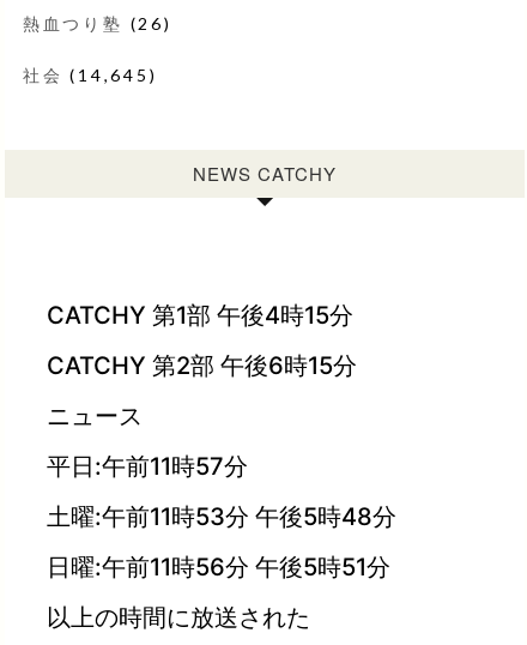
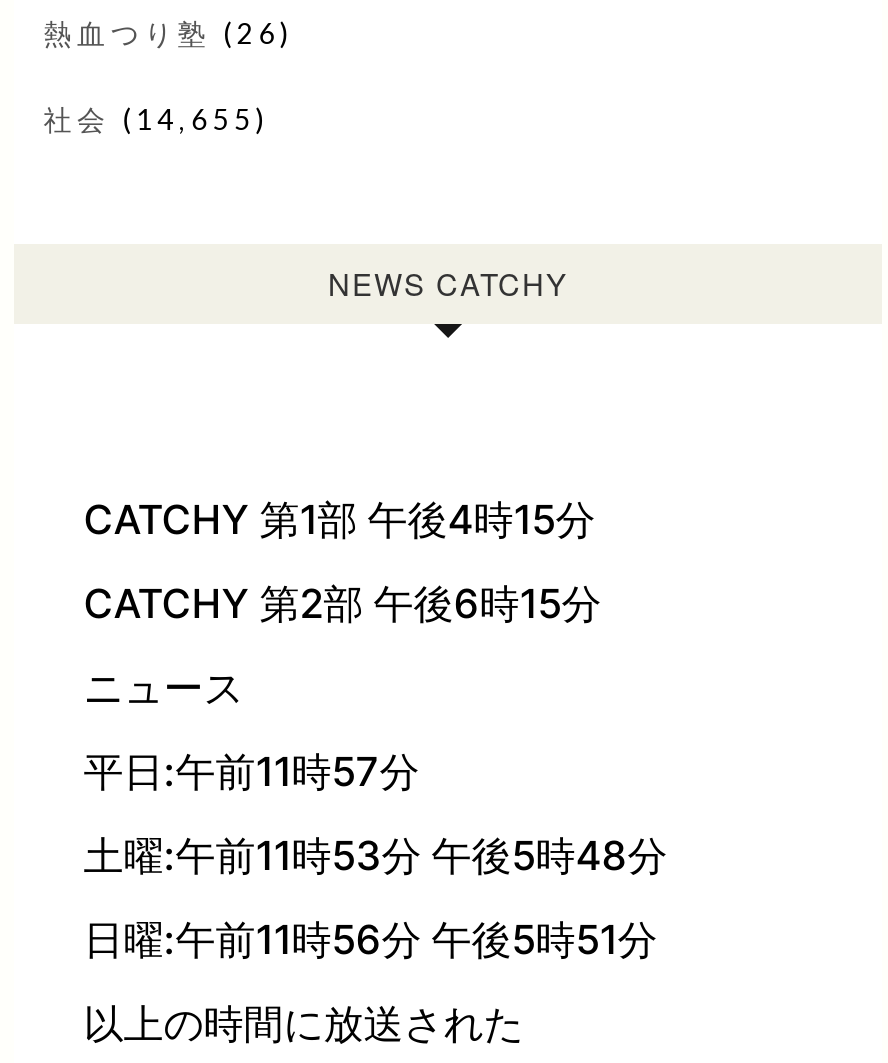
[22,64,158,85] 社会(14,645) -> [43,102,269,136] 社会(14,655)

